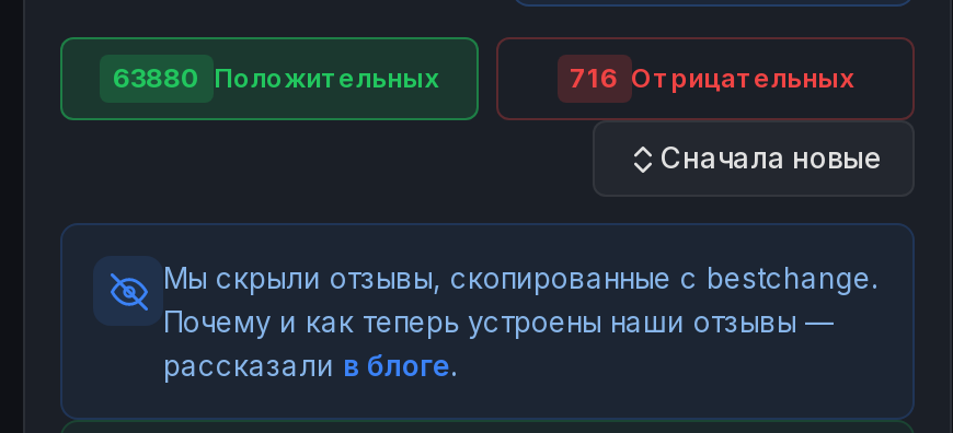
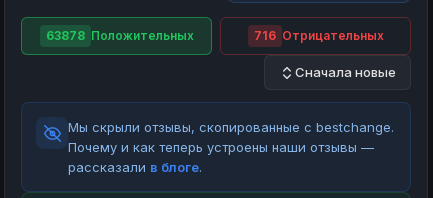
[113,61,439,94] 63880 Положительных -> [45,28,193,43] 63878 Положительных

